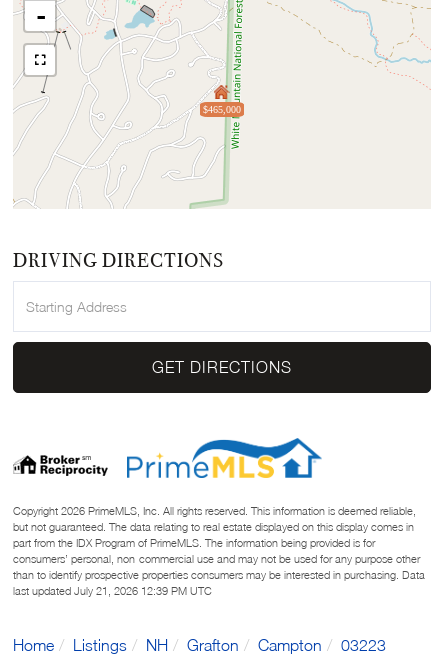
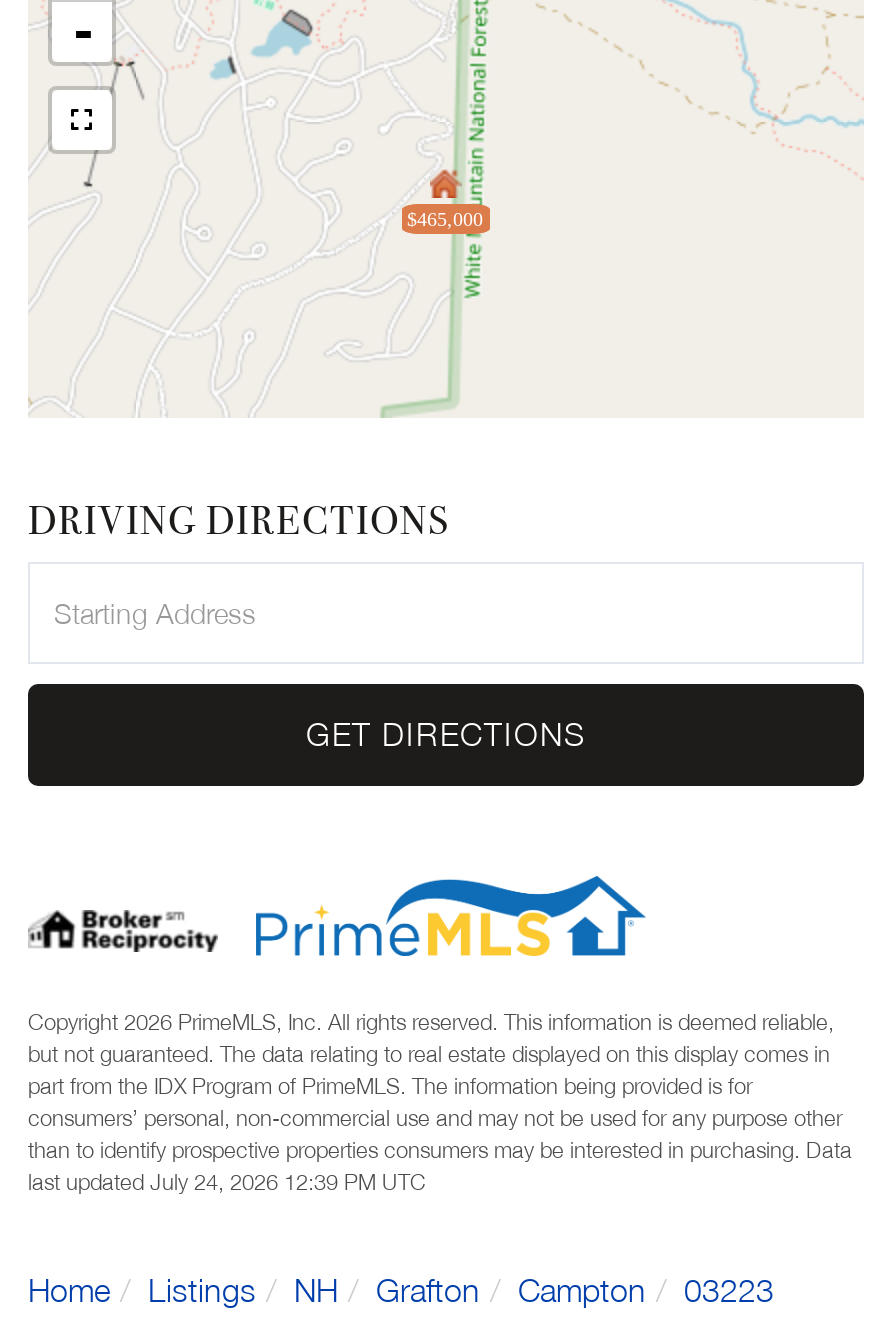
[13,584,212,597] last updated July 21, 2026 12:39 PM UTC -> [28,1169,426,1195] last updated July 24, 2026 12:39 PM UTC

